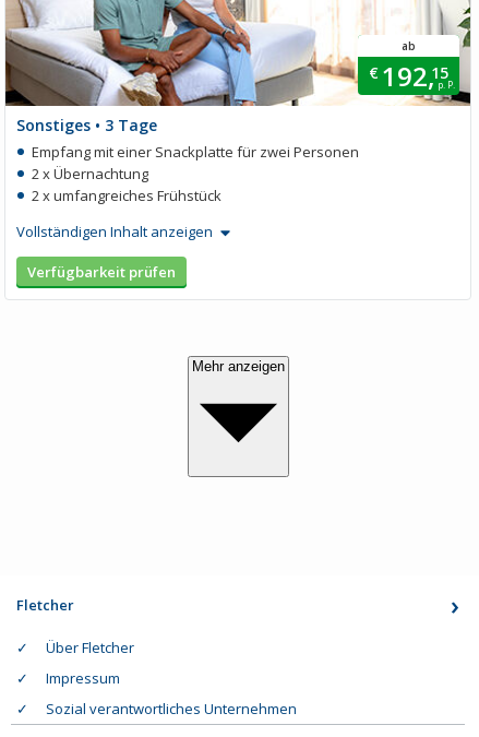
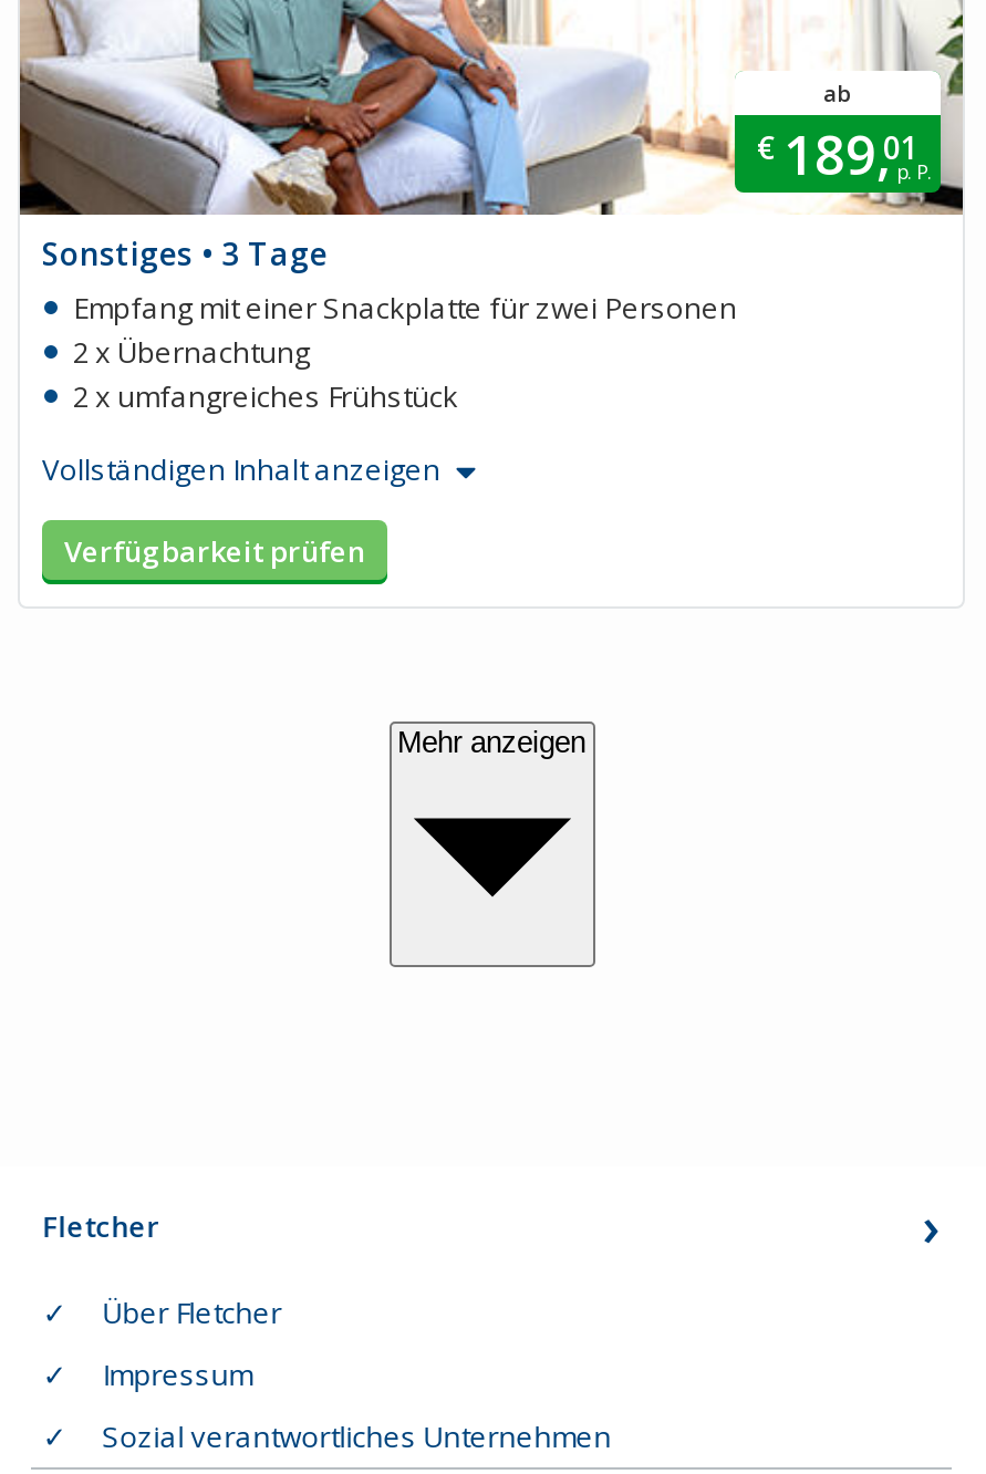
[369,58,435,94] € 192, -> [757,117,892,190] € 189,
[431,62,448,83] 15 -> [883,126,918,168] 01

